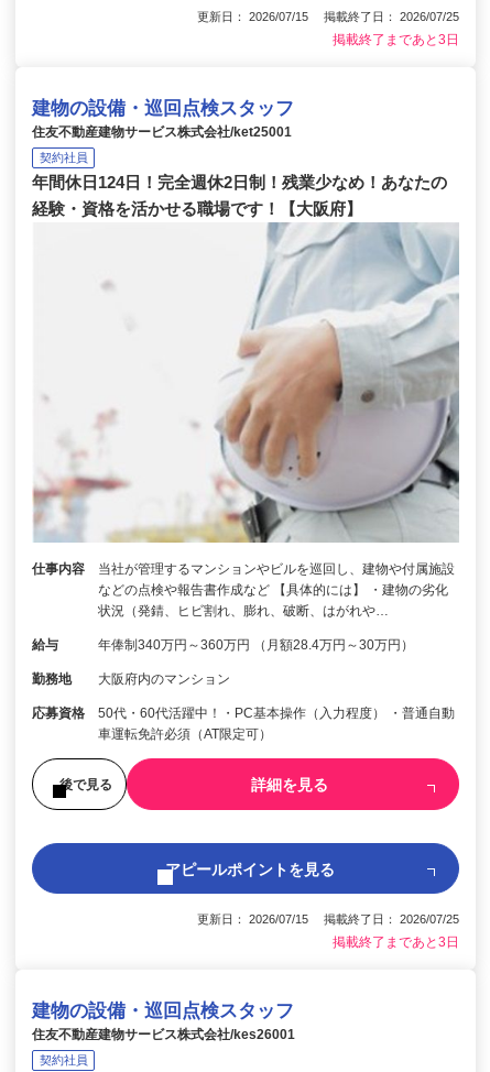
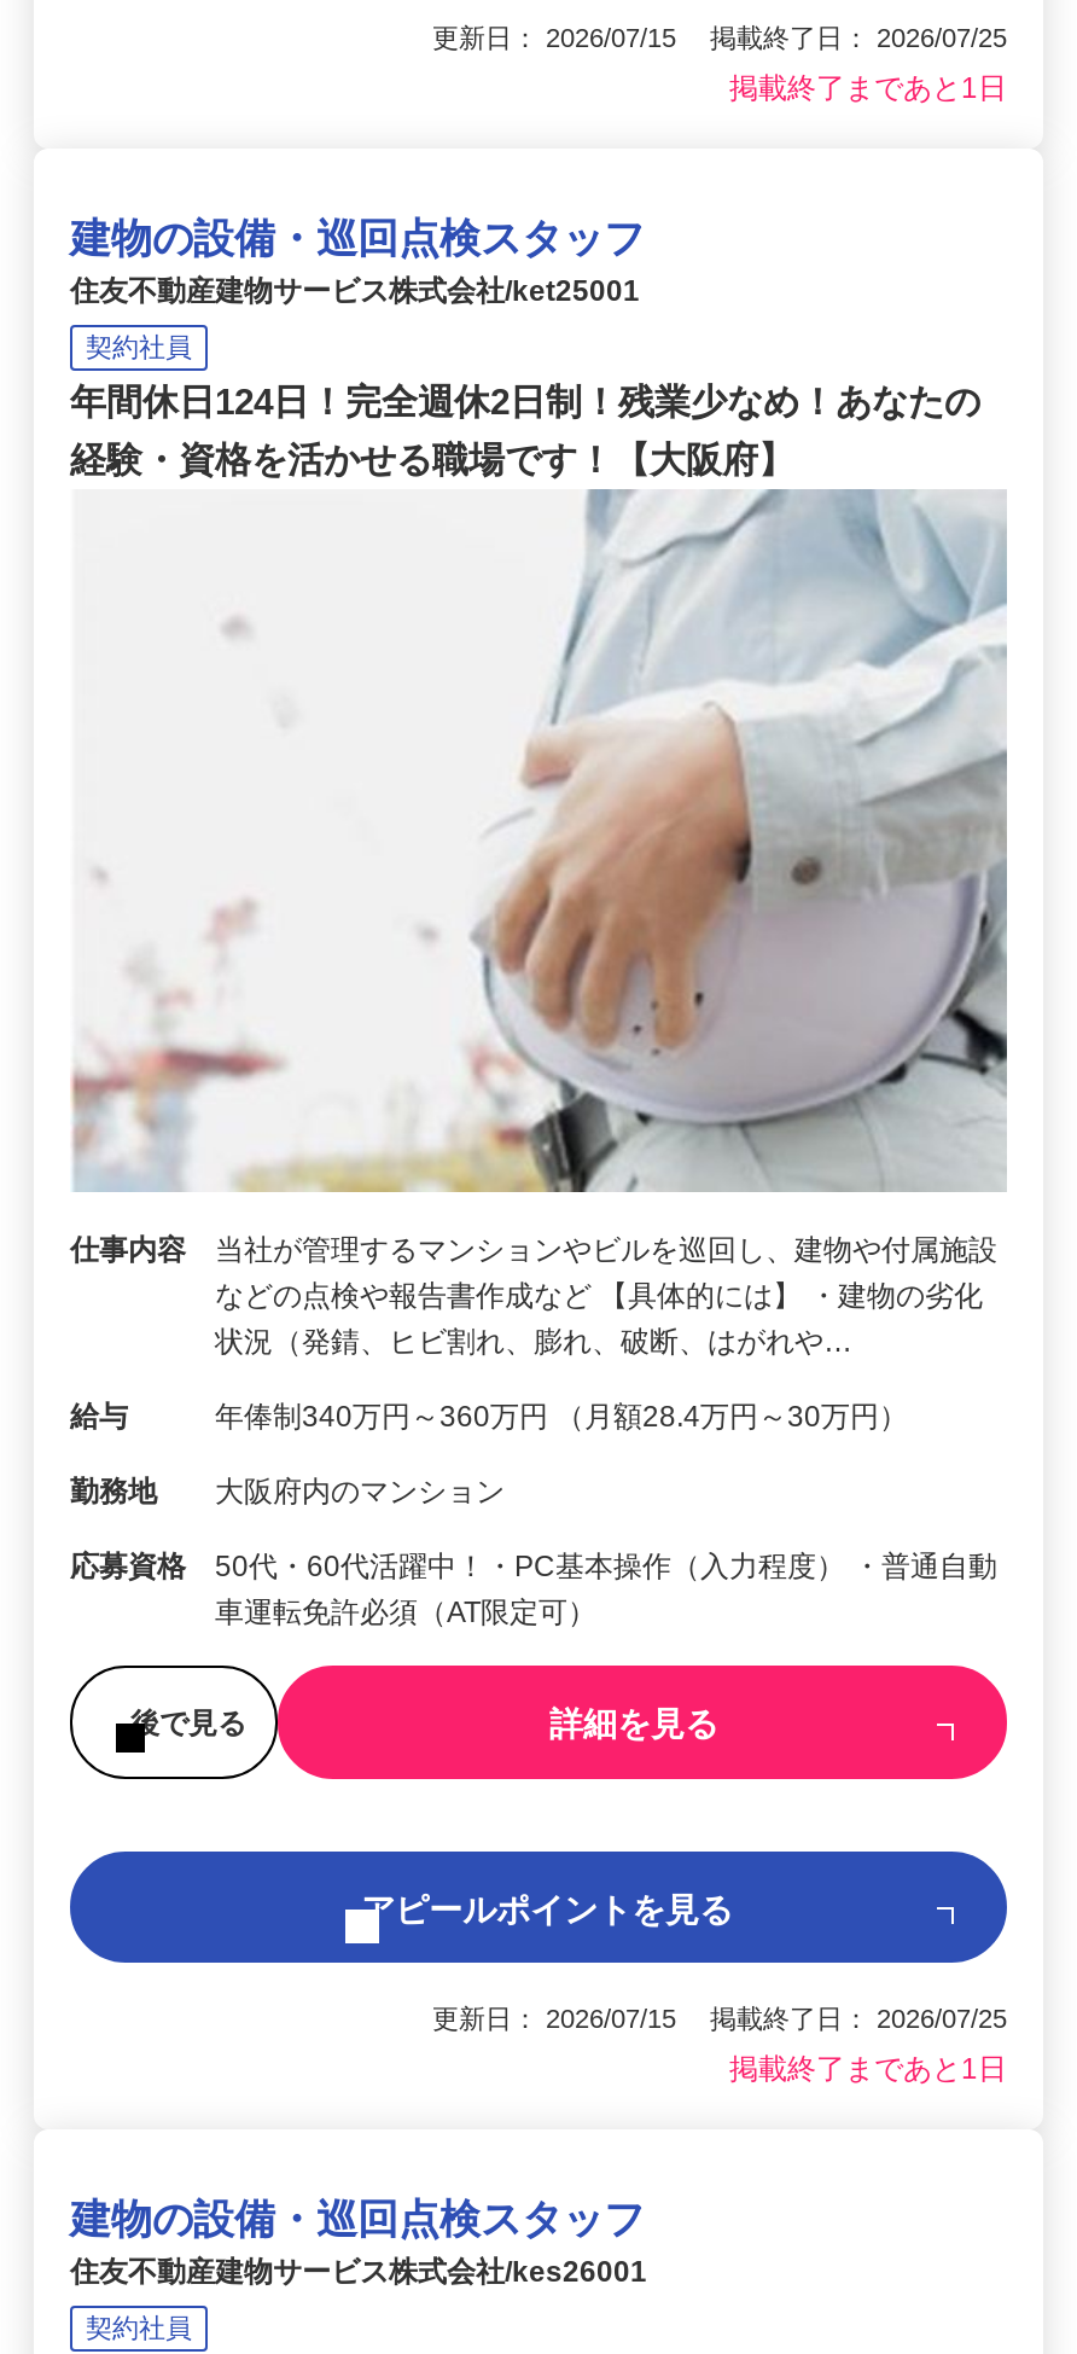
[333,32,459,48] 掲載終了まであと3日 -> [729,72,1007,106] 掲載終了まであと1日
[333,935,459,950] 掲載終了まであと3日 -> [729,2053,1007,2086] 掲載終了まであと1日

